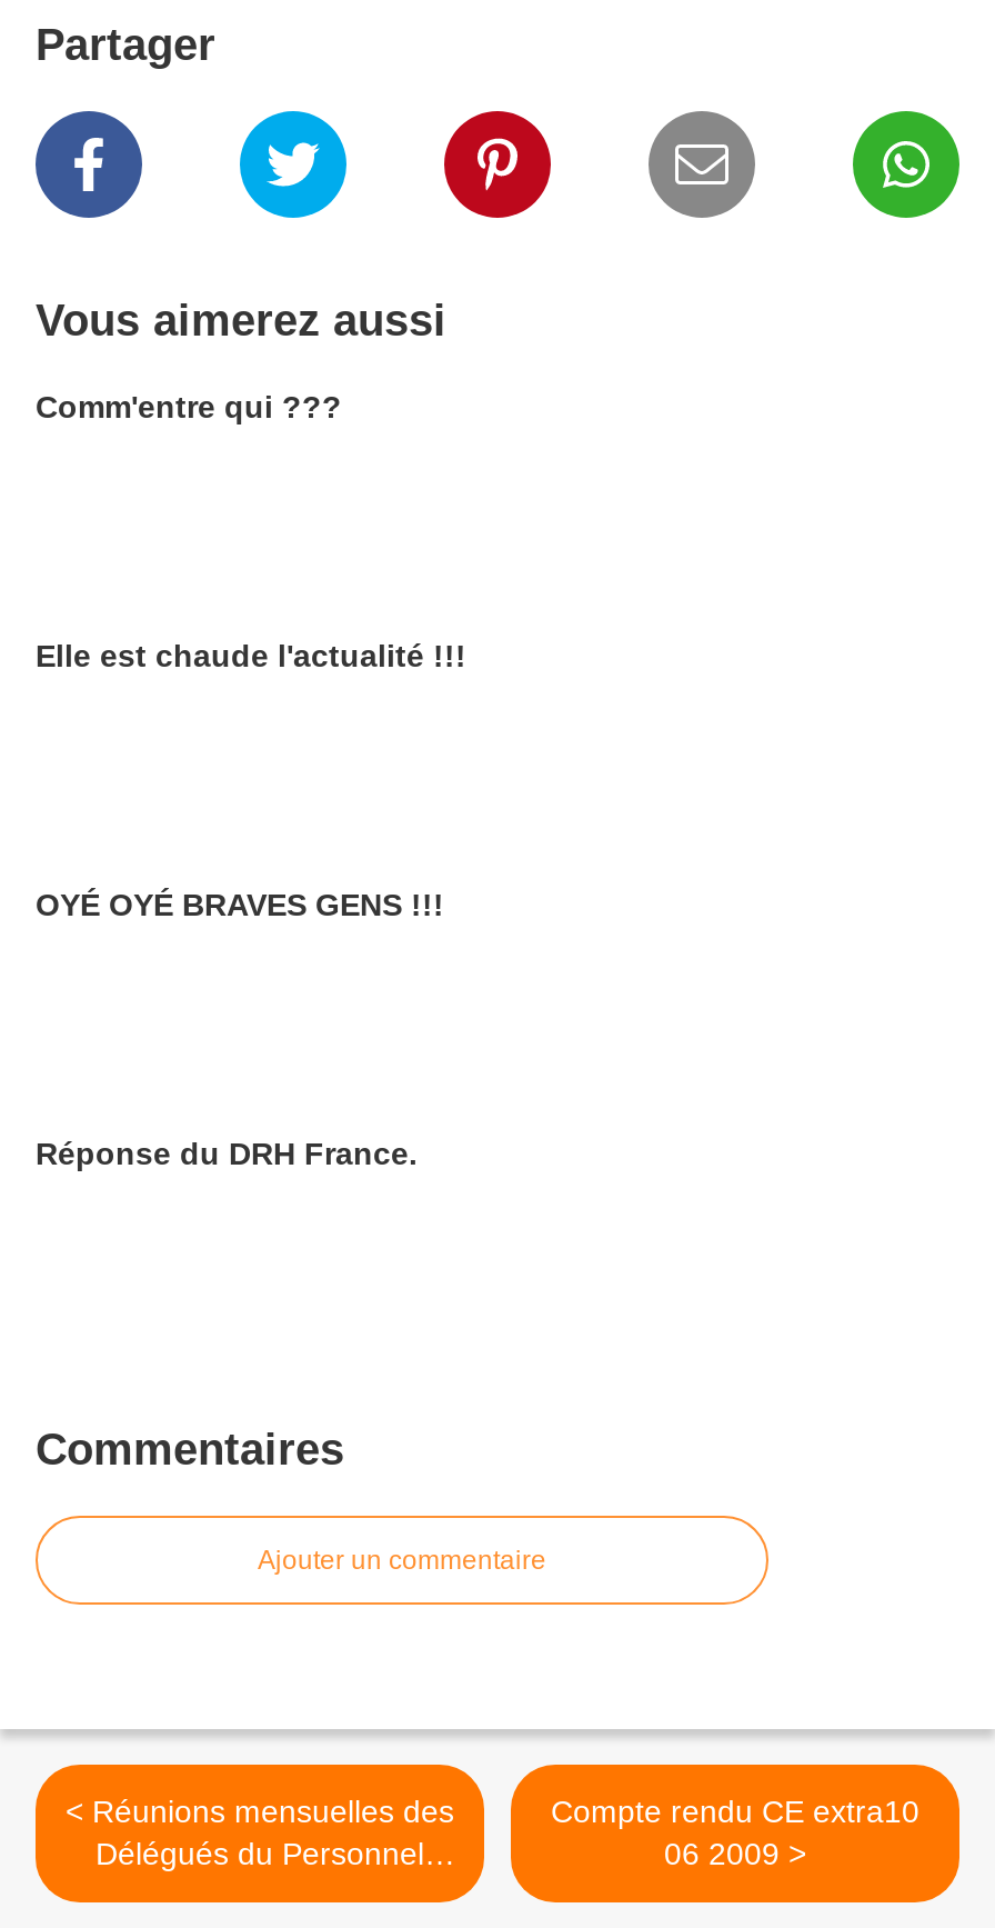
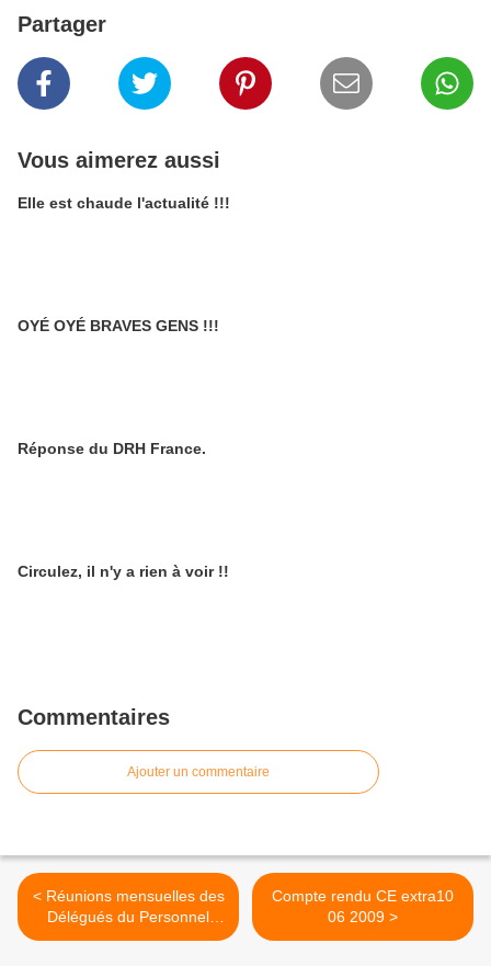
[36,389,342,425] Comm'entre qui ??? -> none
moved [36,638,466,1172] -> [18,194,230,457]: Elle est chaude l'actualité !!! | OYÉ OYÉ BRAVES GENS !!! | Réponse du DRH France.
none -> [18,563,229,580] Circulez, il n'y a rien à voir !!

